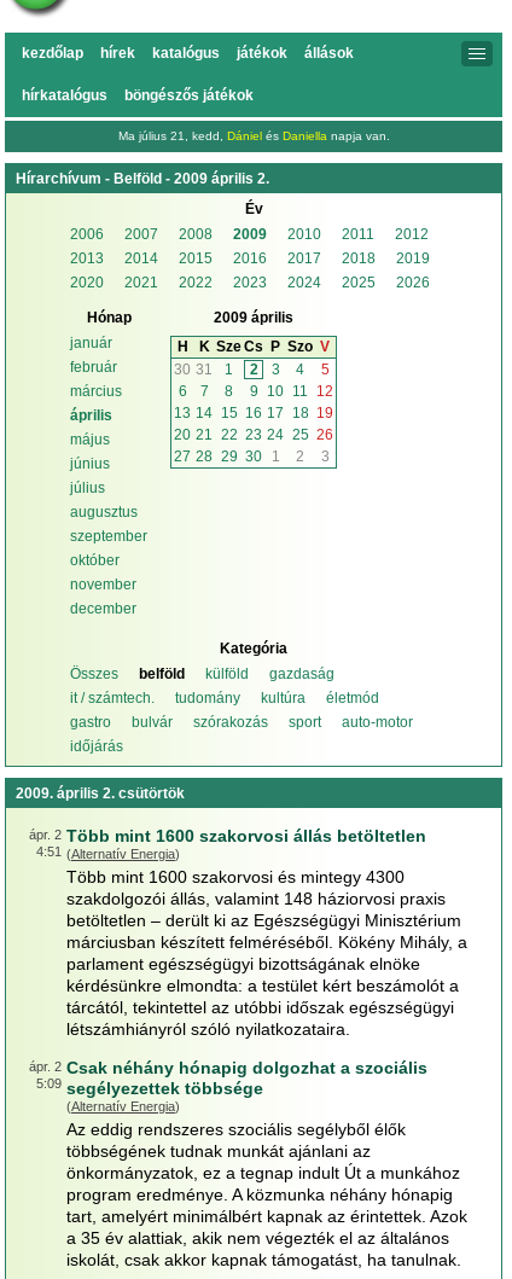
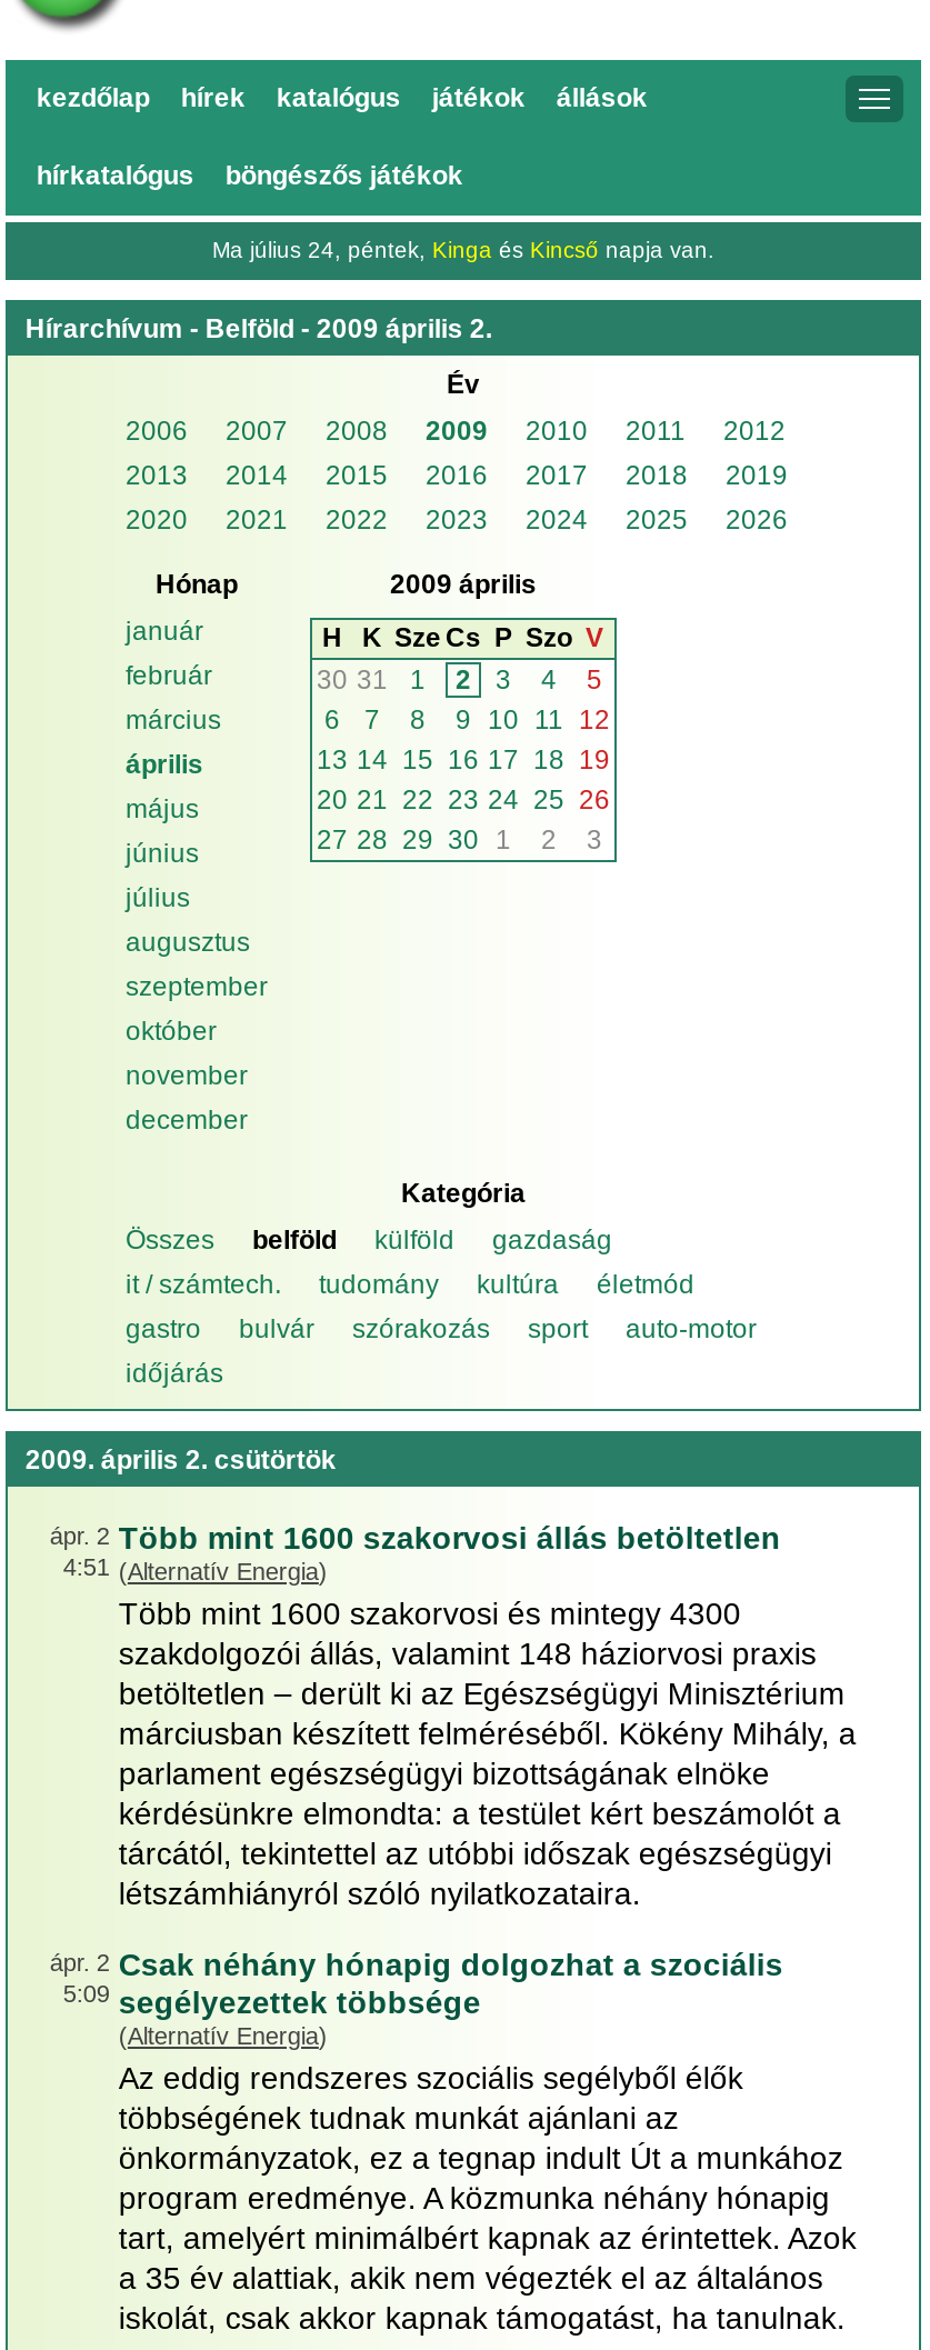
[118,129,389,143] Ma július 21, kedd, Dániel és Daniella napja van. -> [212,238,714,262] Ma július 24, péntek, Kinga és Kincső napja van.

